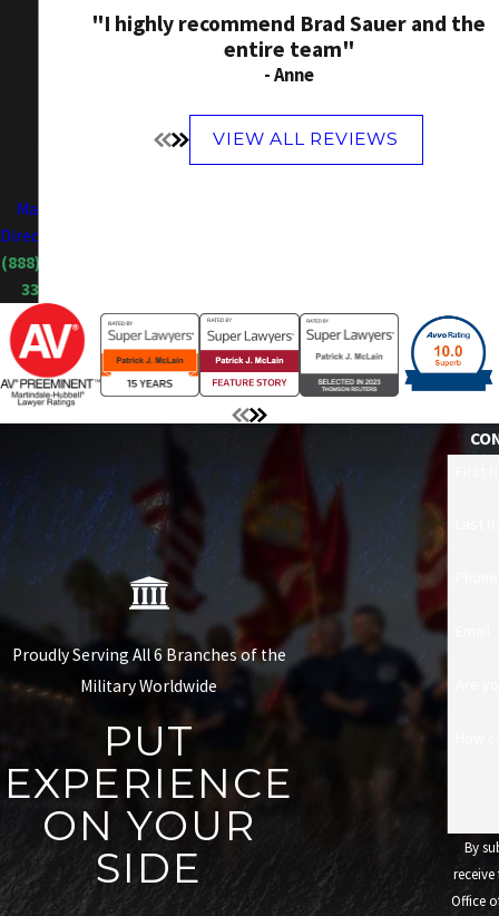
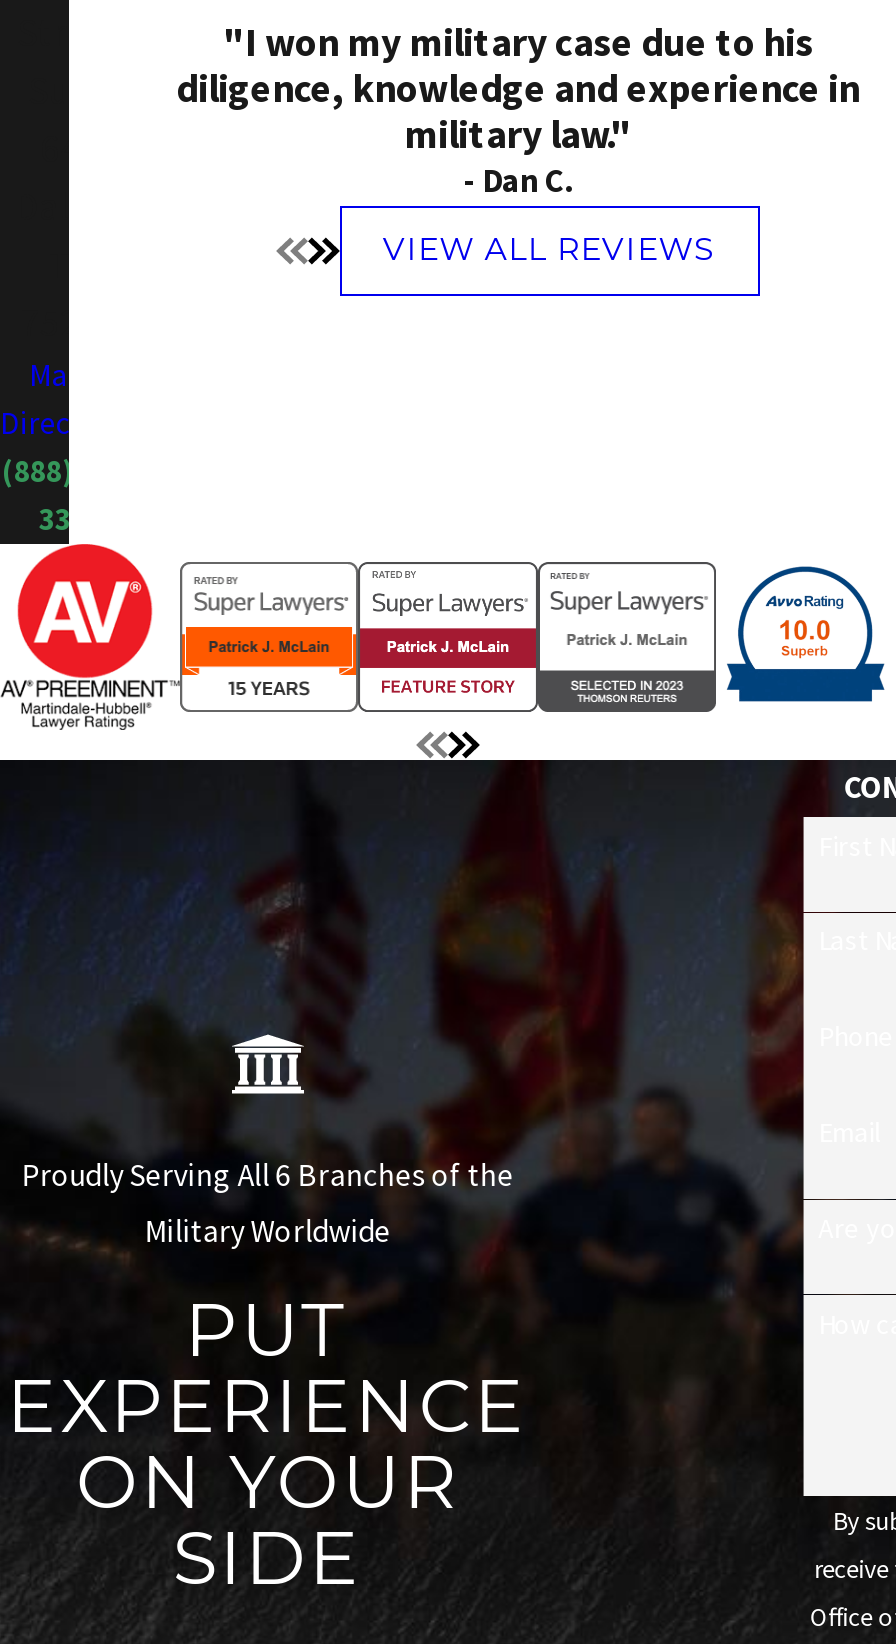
[91,9,486,86] "I highly recommend Brad Sauer and the | entire team" | - Anne -> [176,17,860,201] "I won my military case due to his | diligence, knowledge and experience in | military law." | - Dan C.

